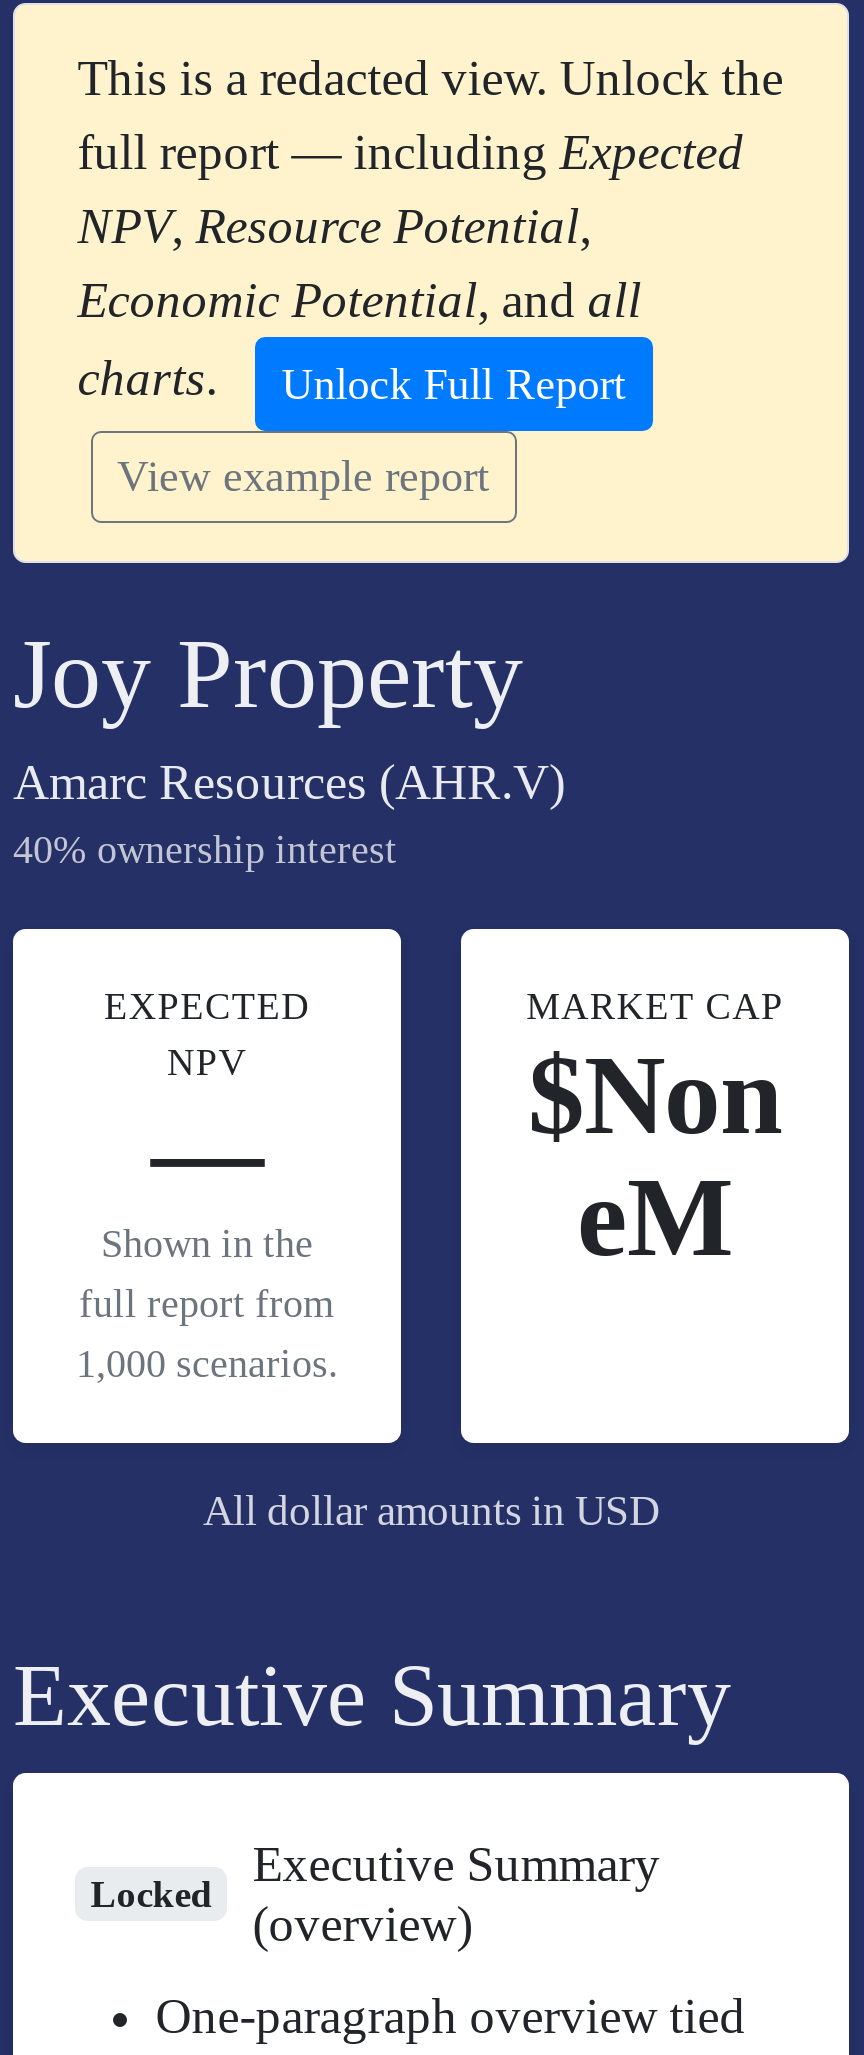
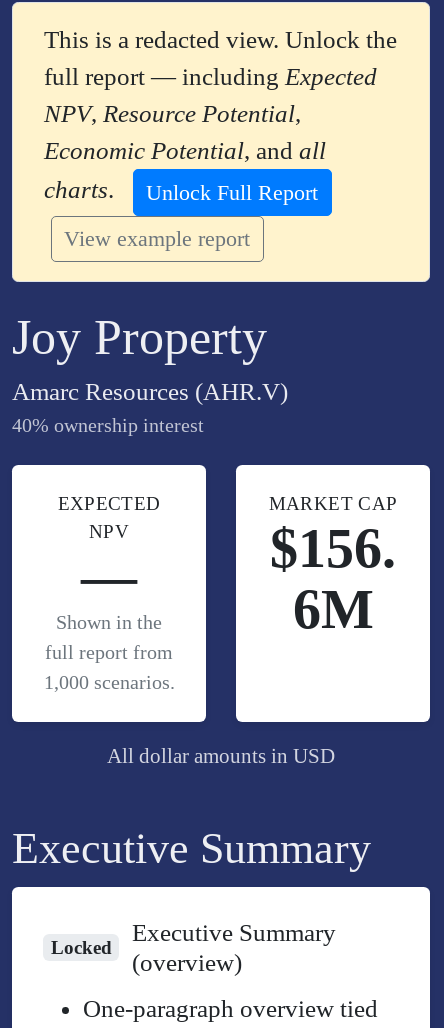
[528,1033,782,1279] $Non | eM -> [270,517,396,640] $156. | 6M

